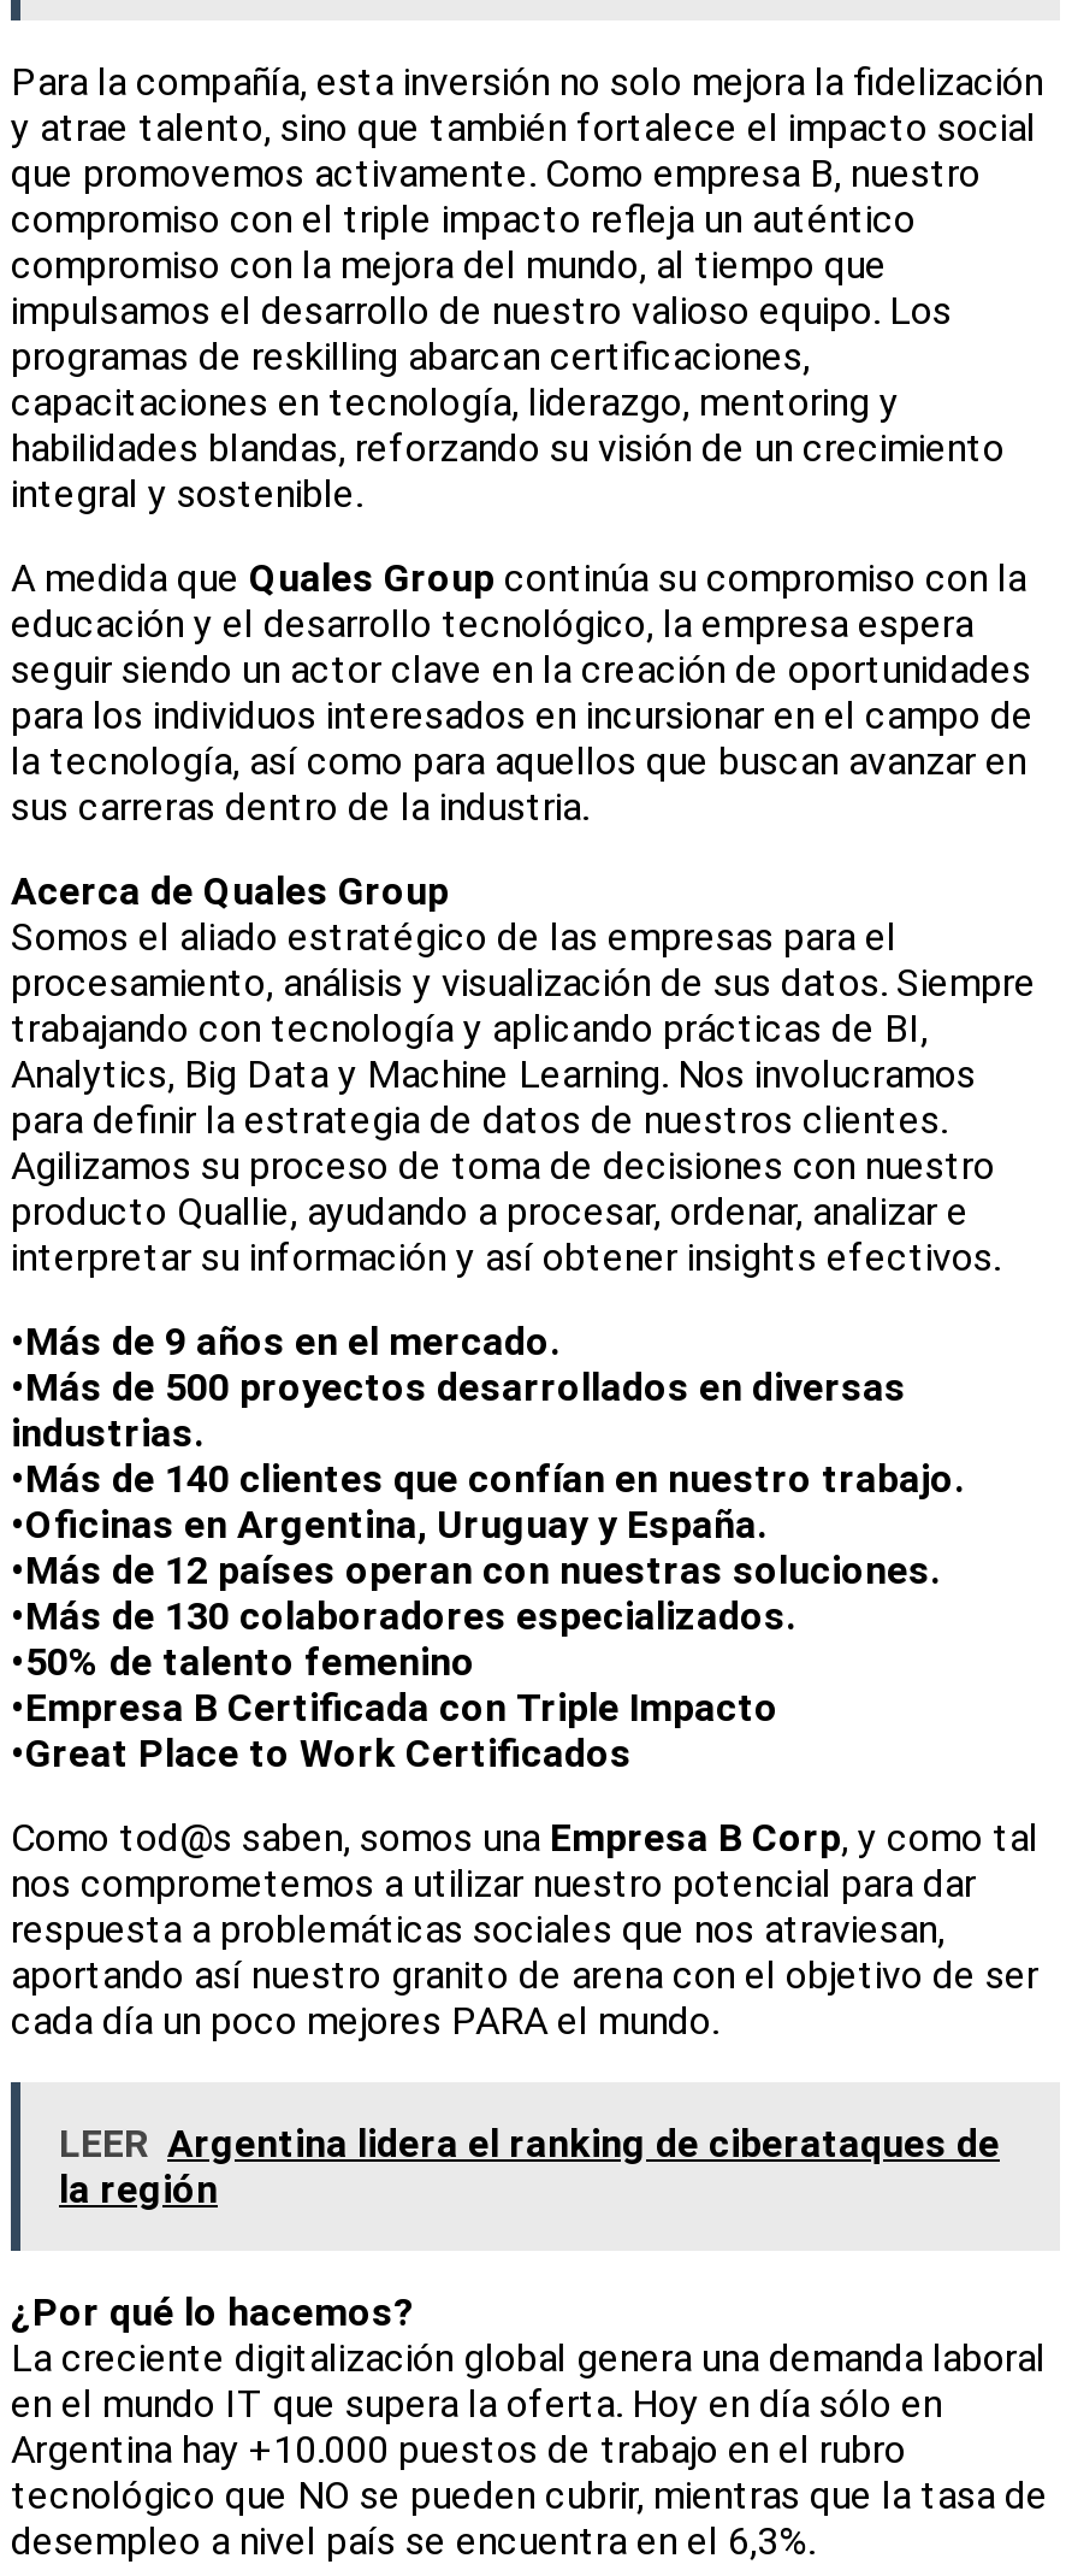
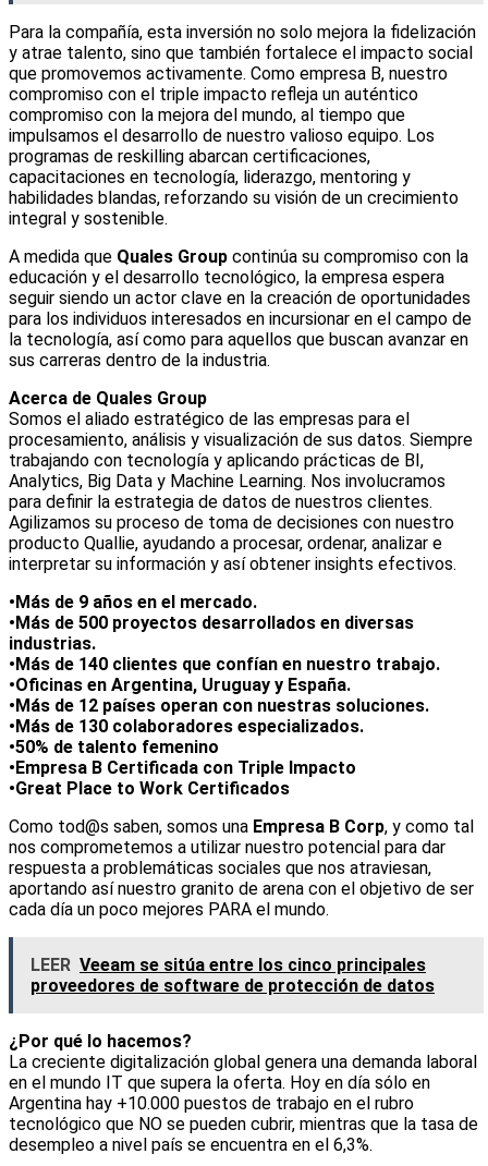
[59,2120,1000,2211] LEER Argentina lidera el ranking de ciberataques de | la región -> [30,954,435,996] LEER Veeam se sitúa entre los cinco principales | proveedores de software de protección de datos

